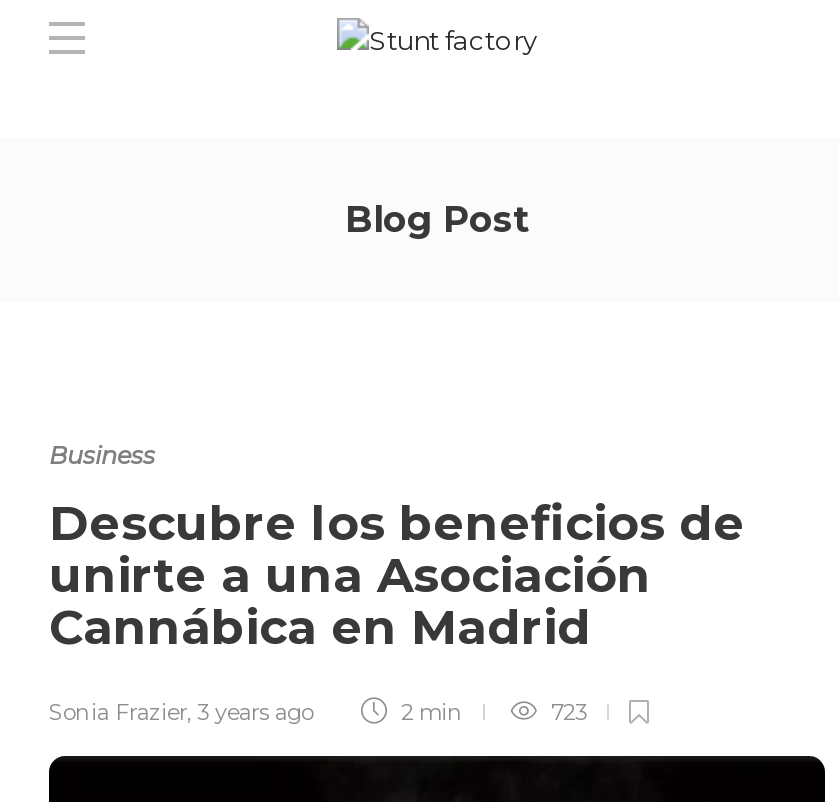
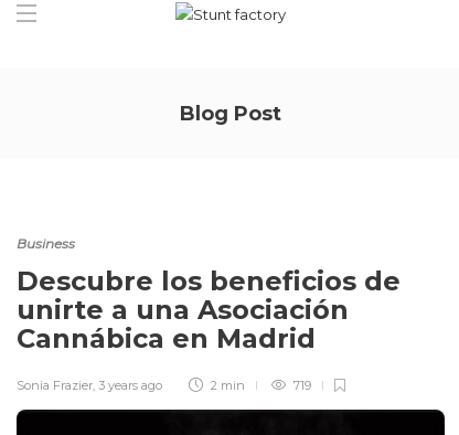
[545,698,587,726] 723 -> [290,378,311,393] 719

